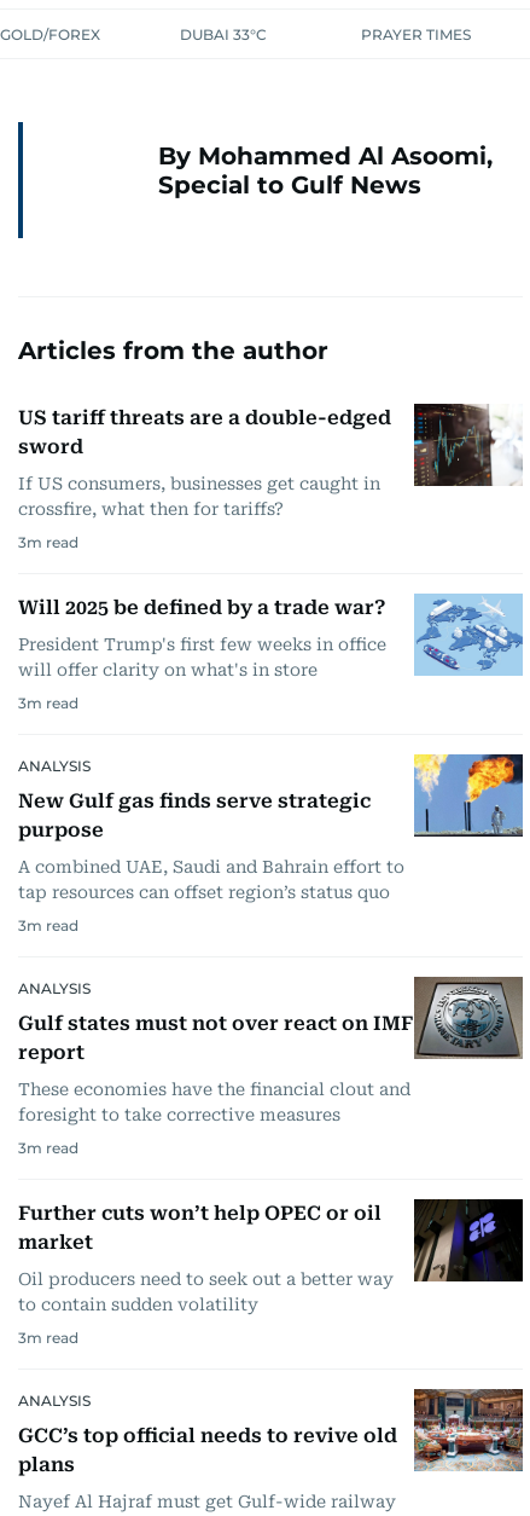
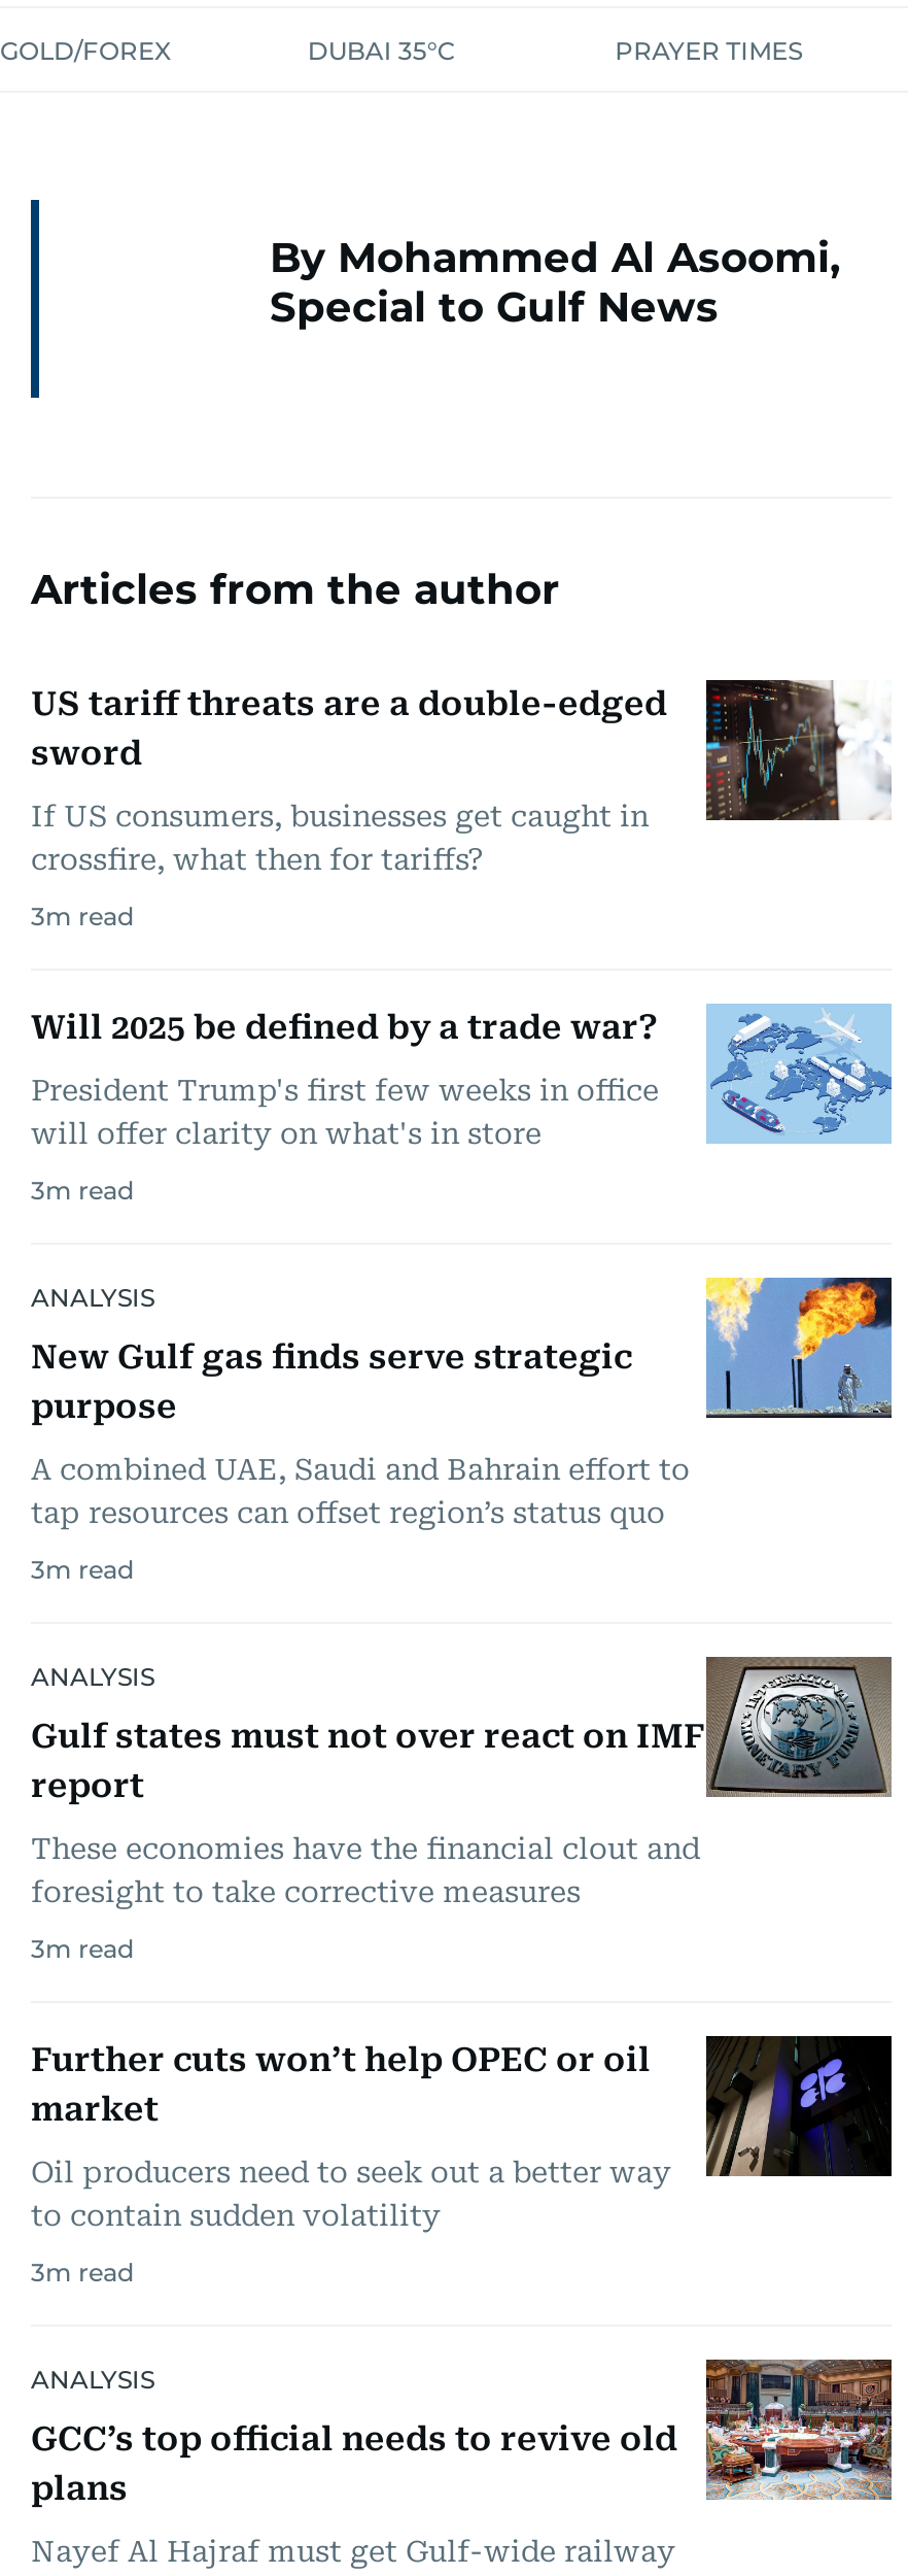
[180,25,267,44] DUBAI 33°C -> [307,35,456,66] DUBAI 35°C

